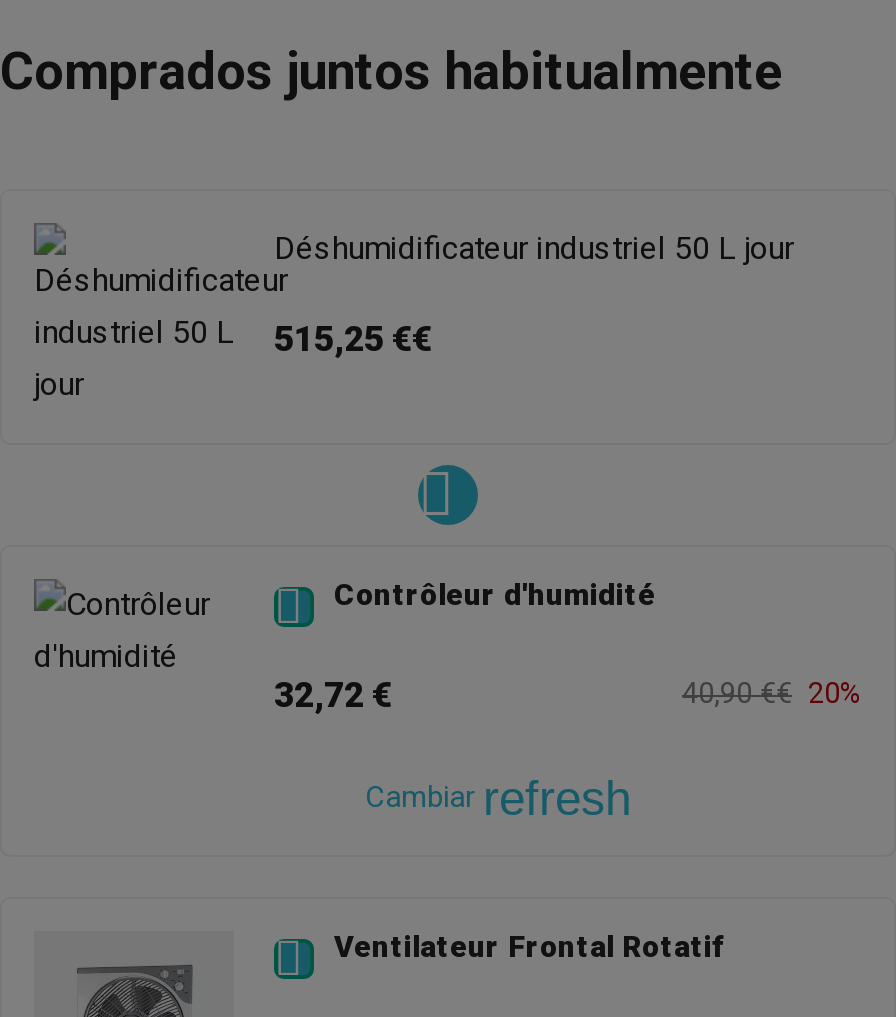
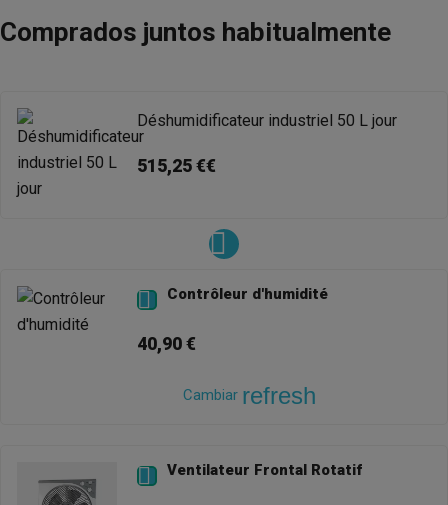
[274,675,862,715] 32,72 € | 40,90 €€ 20% -> [137,334,196,354] 40,90 €

